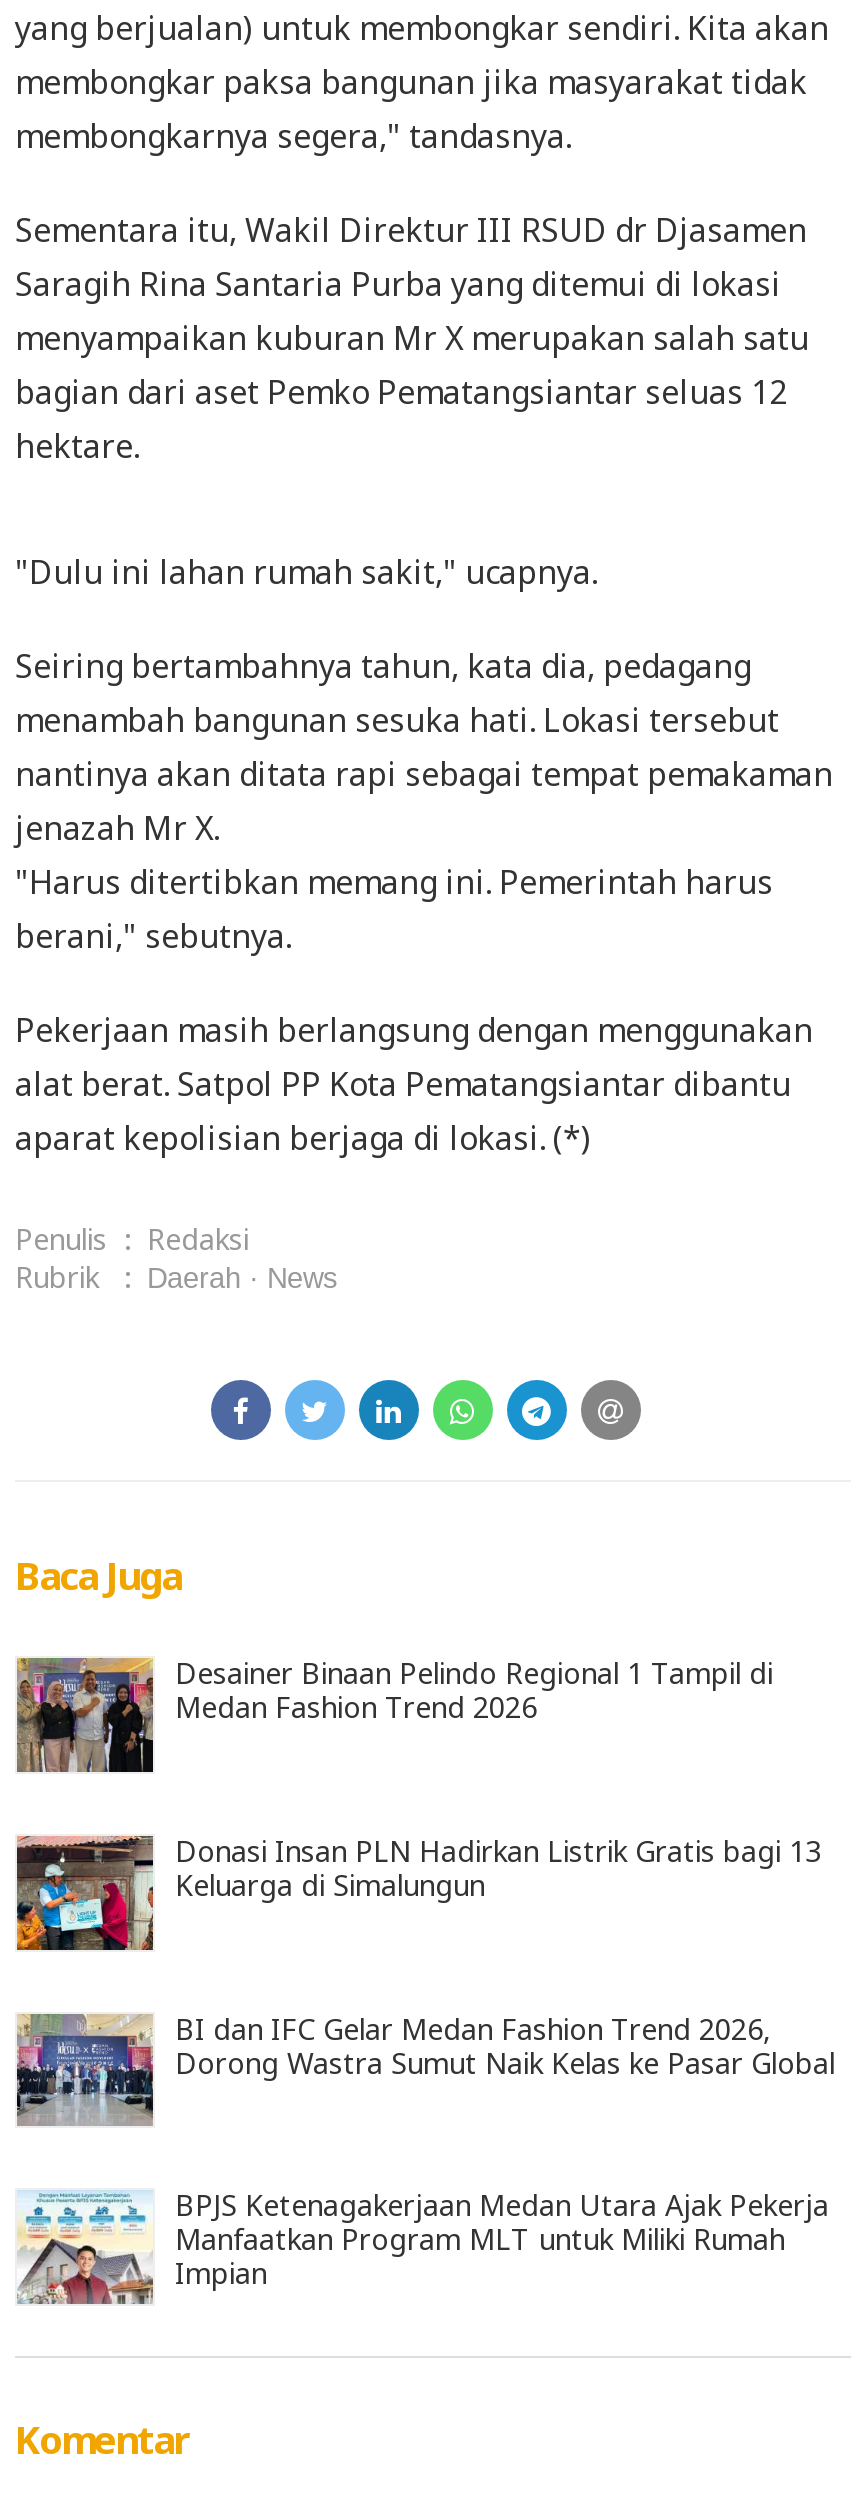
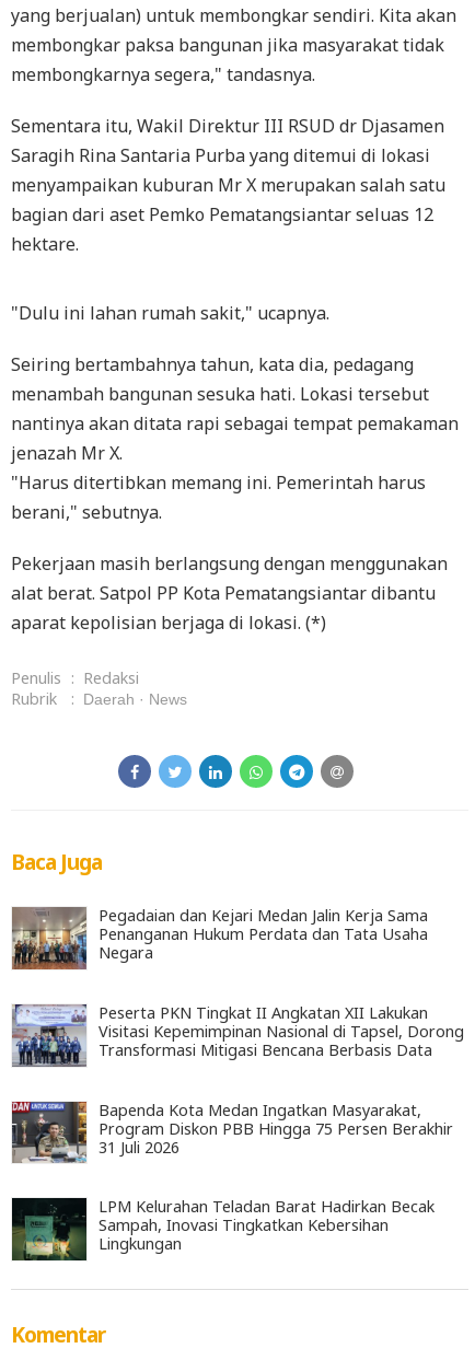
[17,1654,773,1774] [image] | Desainer Binaan Pelindo Regional 1 Tampil di | Medan Fashion Trend 2026 -> [12,905,428,970] [image] | Pegadaian dan Kejari Medan Jalin Kerja Sama | Penanganan Hukum Perdata dan Tata Usaha | Negara
[15,1832,821,1952] [image] | Donasi Insan PLN Hadirkan Listrik Gratis bagi 13 | Keluarga di Simalungun -> [11,1002,464,1068] [image] | Peserta PKN Tingkat II Angkatan XII Lakukan | Visitasi Kepemimpinan Nasional di Tapsel, Dorong | Transformasi Mitigasi Bencana Berbasis Data
[15,2009,835,2126] [image] | BI dan IFC Gelar Medan Fashion Trend 2026, | Dorong Wastra Sumut Naik Kelas ke Pasar Global -> [11,1099,453,1162] [image] | Bapenda Kota Medan Ingatkan Masyarakat, | Program Diskon PBB Hingga 75 Persen Berakhir | 31 Juli 2026
[17,2186,829,2306] [image] | BPJS Ketenagakerjaan Medan Utara Ajak Pekerja | Manfaatkan Program MLT untuk Miliki Rumah | Impian -> [11,1196,435,1262] [image] | LPM Kelurahan Teladan Barat Hadirkan Becak | Sampah, Inovasi Tingkatkan Kebersihan | Lingkungan

